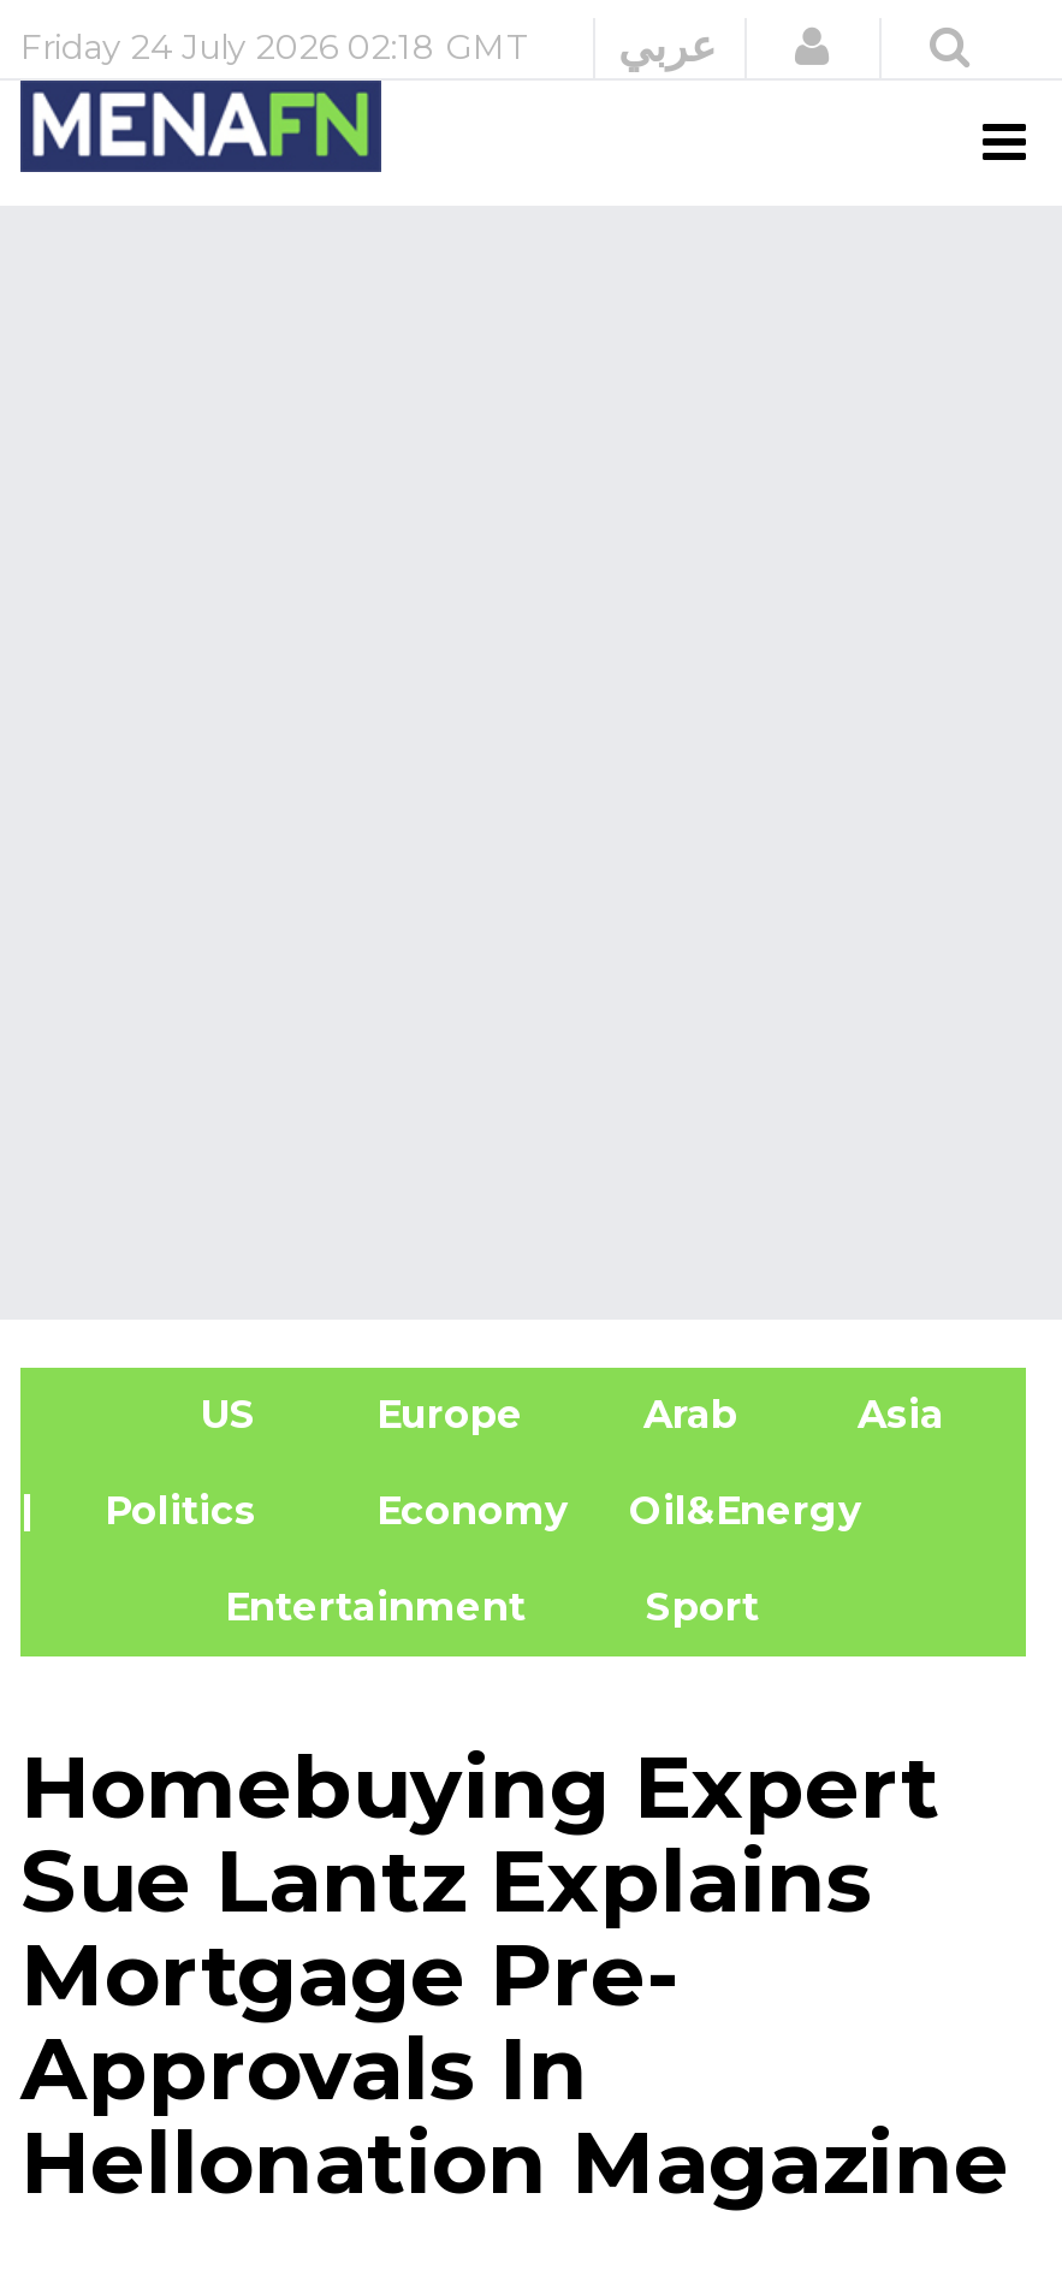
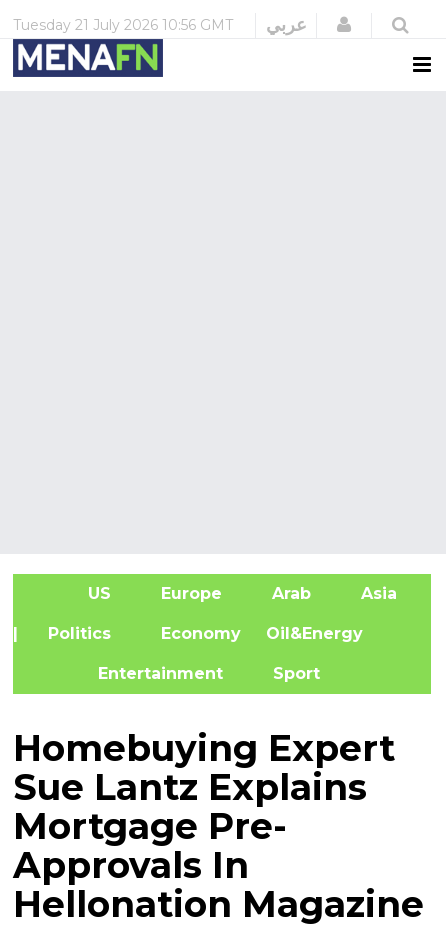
[20,25,526,69] Friday 24 July 2026 02:18 GMT -> [13,16,233,34] Tuesday 21 July 2026 10:56 GMT

